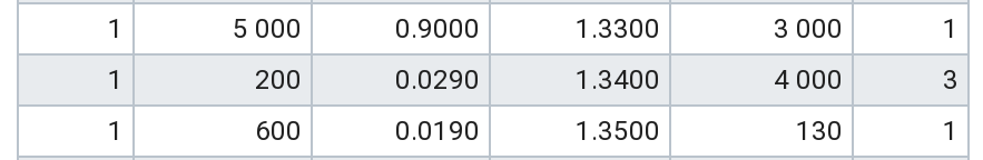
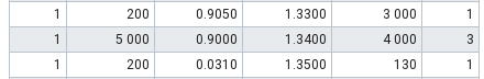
[233,13,302,44] 5 000 -> [127,7,150,22] 200
[395,13,480,44] 0.9000 -> [196,7,238,22] 0.9050
[255,64,302,96] 200 -> [116,32,150,47] 5 000
[395,64,480,96] 0.0290 -> [196,32,238,47] 0.9000
[255,116,302,147] 600 -> [127,57,150,72] 200
[395,116,480,147] 0.0190 -> [196,57,238,72] 0.0310

